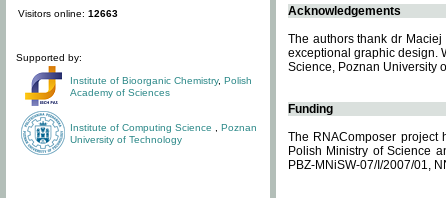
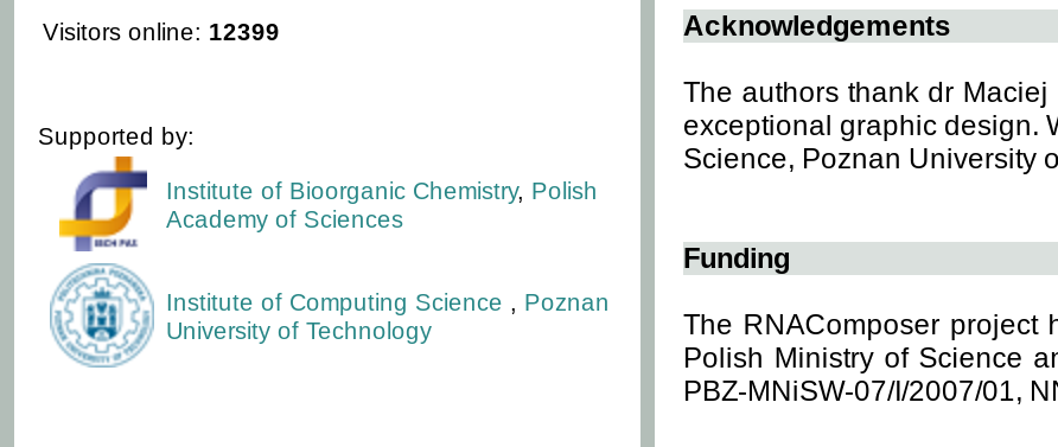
[18,8,118,19] Visitors online: 12663 -> [43,19,280,45] Visitors online: 12399

